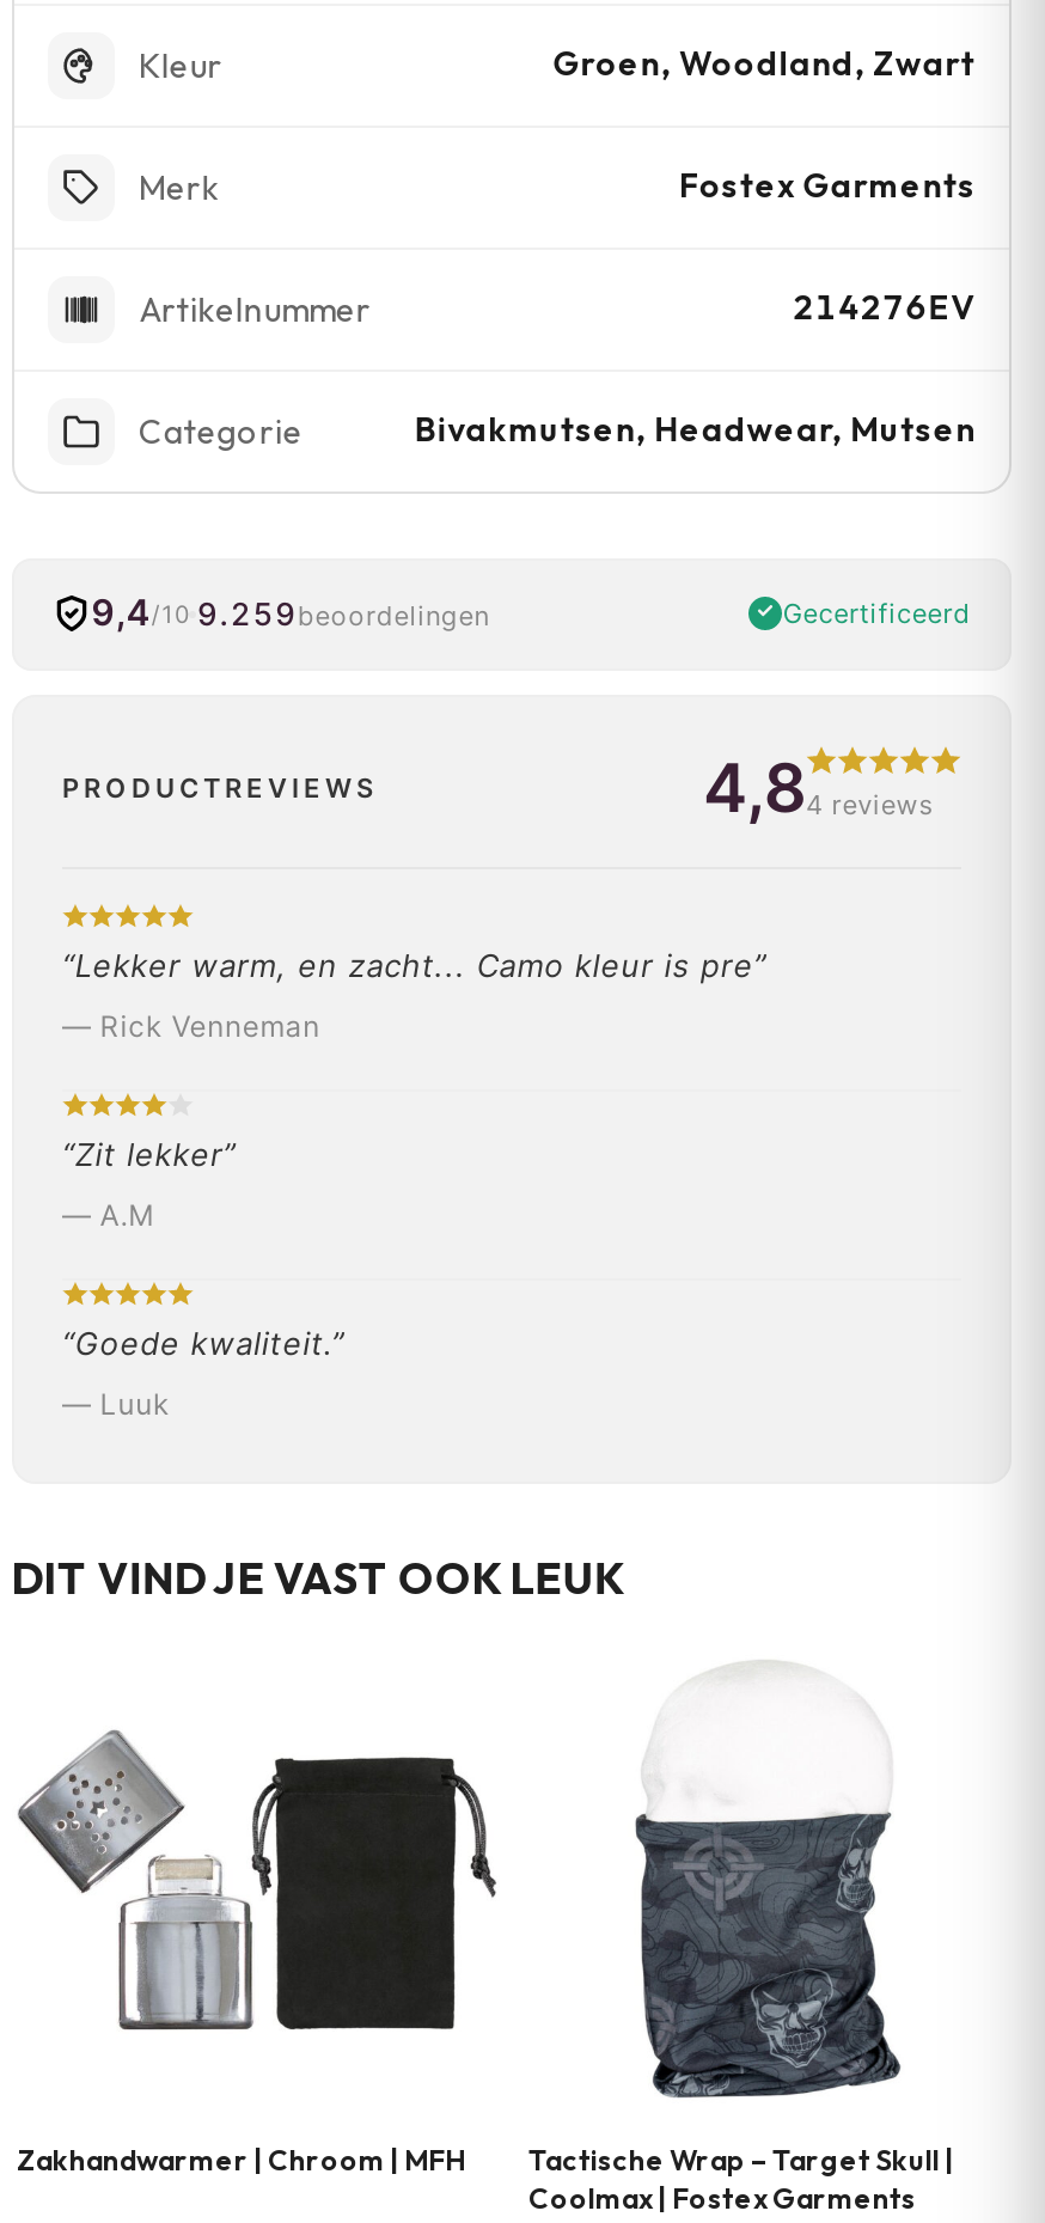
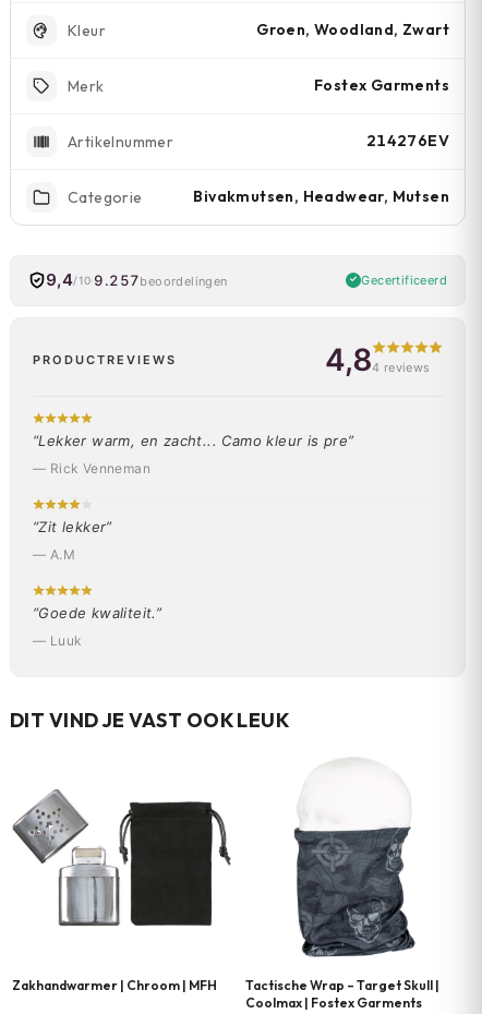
[91,590,489,635] 9,4/10 9.259beoordelingen -> [46,270,227,290] 9,4/10 9.257beoordelingen

